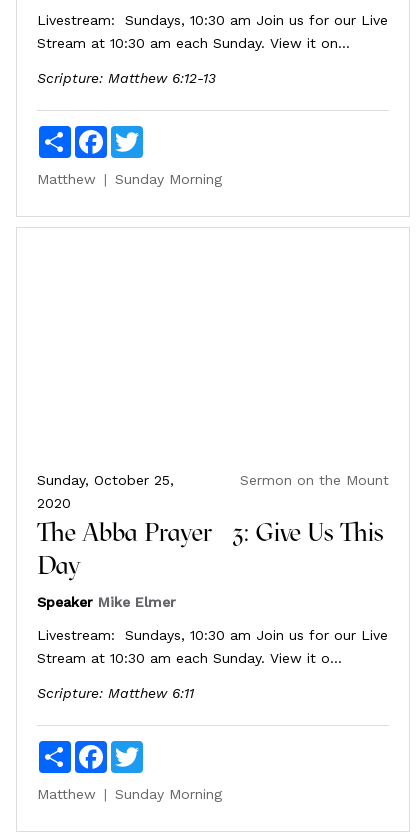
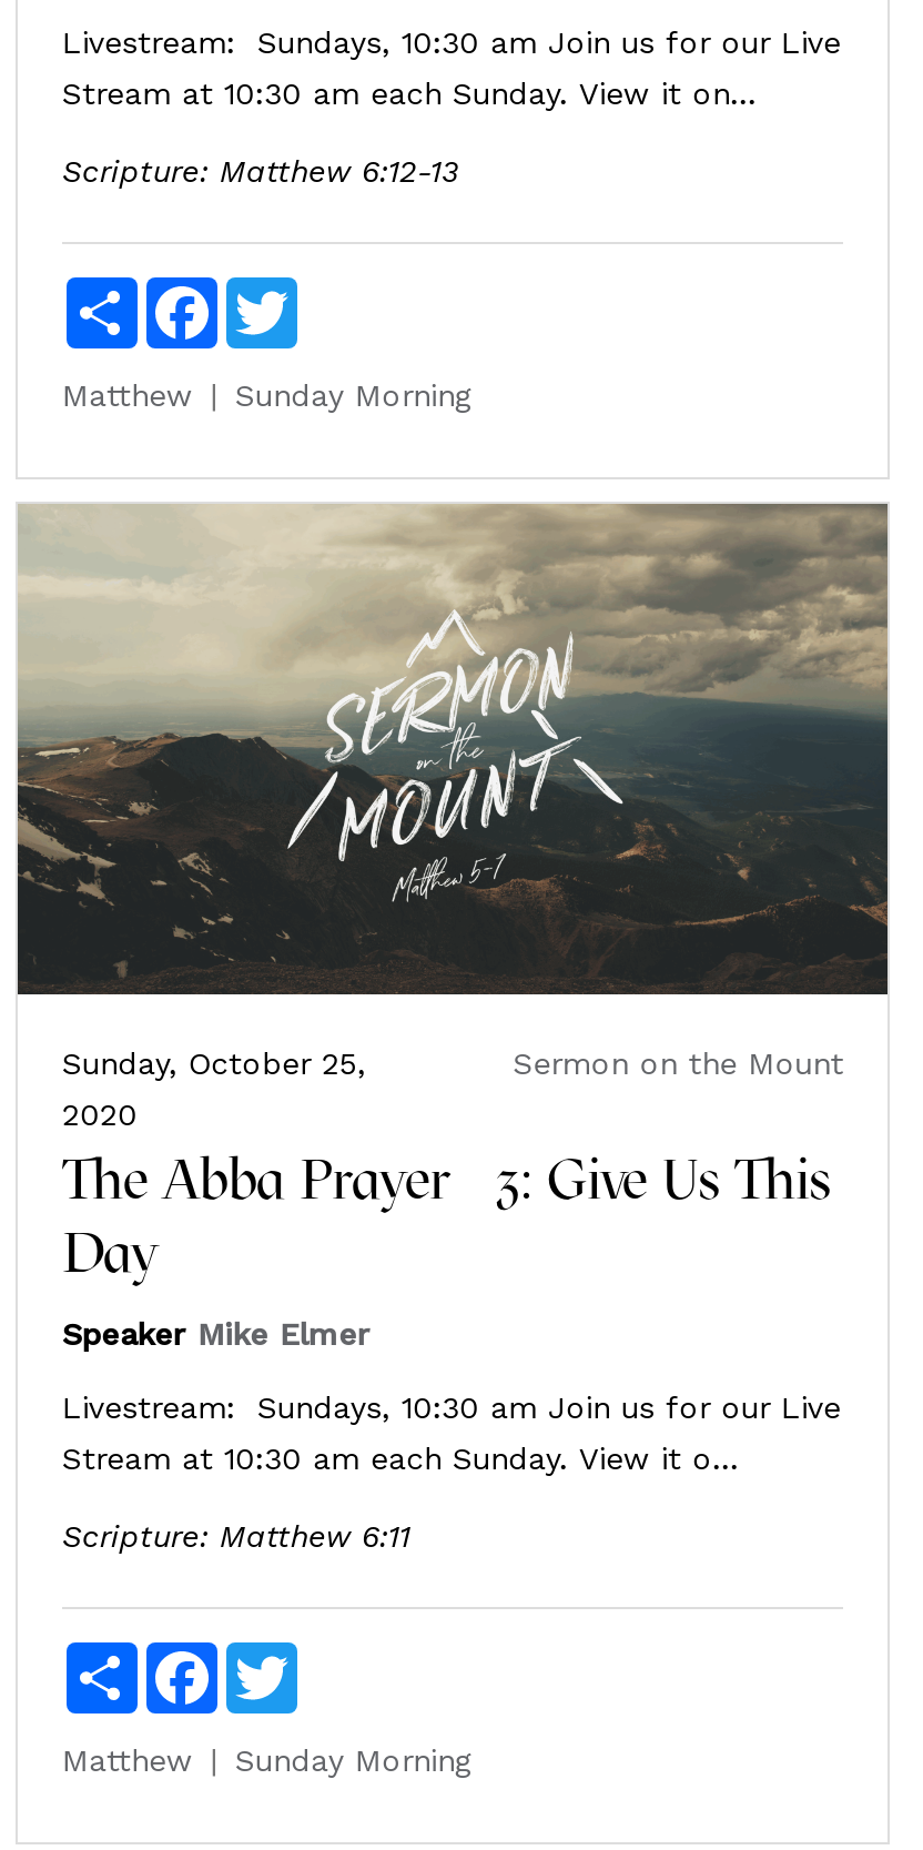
none -> [16,502,890,997] [image]

